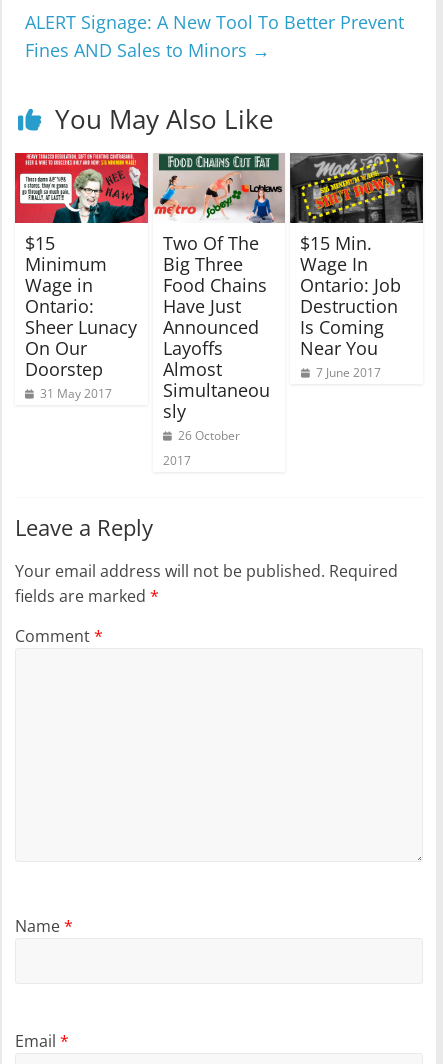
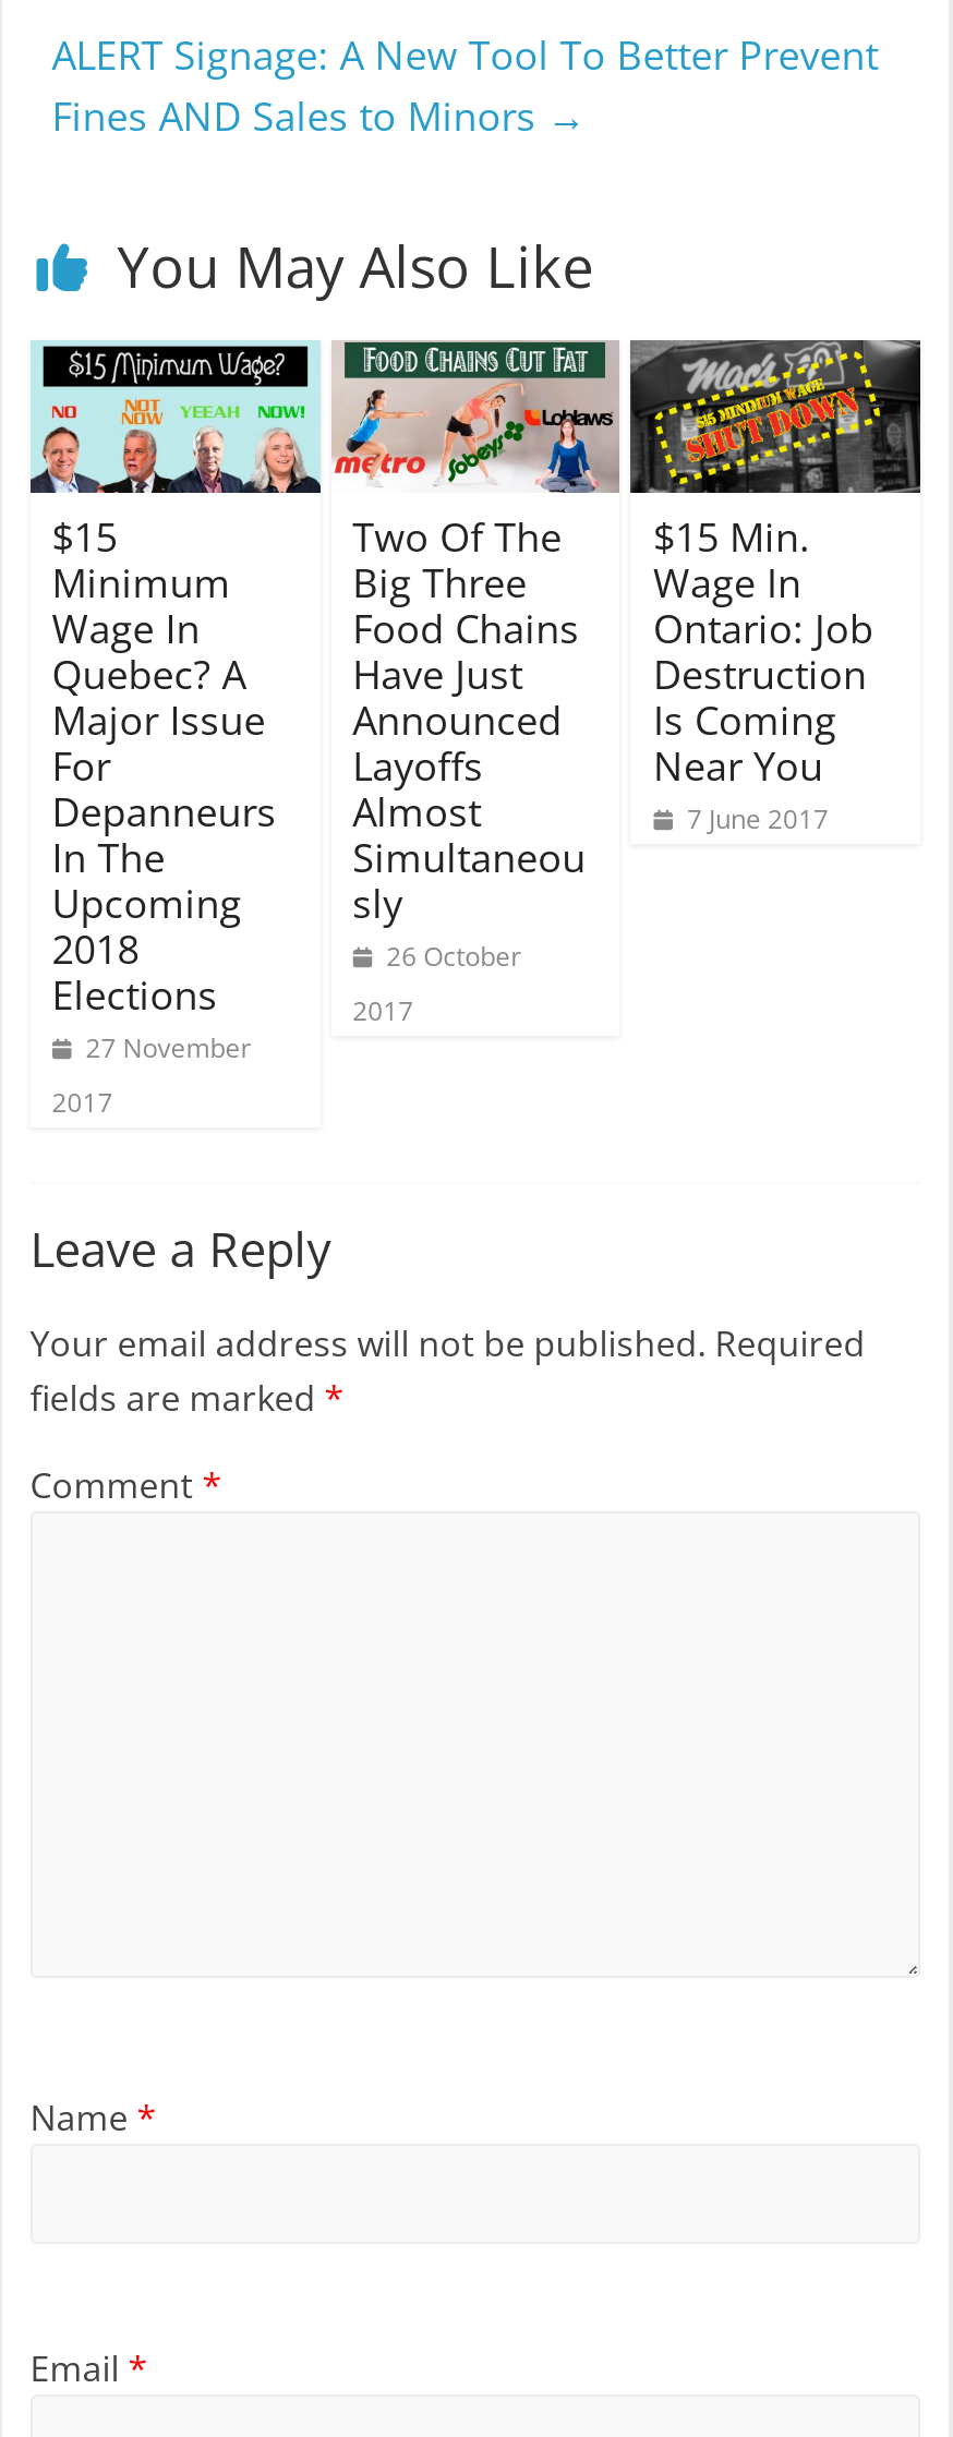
[14,152,149,224] [image] -> [28,340,323,495] [image]
[25,273,137,402] Wage in | Ontario: | Sheer Lunacy | On Our | Doorstep | 31 May 2017 -> [52,602,277,1121] Wage In | Quebec? A | Major Issue | For | Depanneurs | In The | Upcoming | 2018 | Elections | 27 November | 2017

